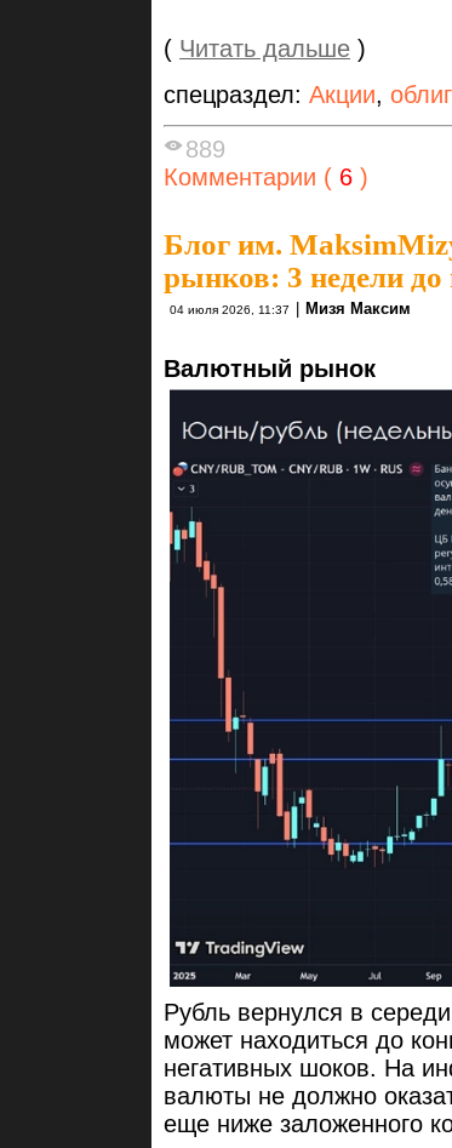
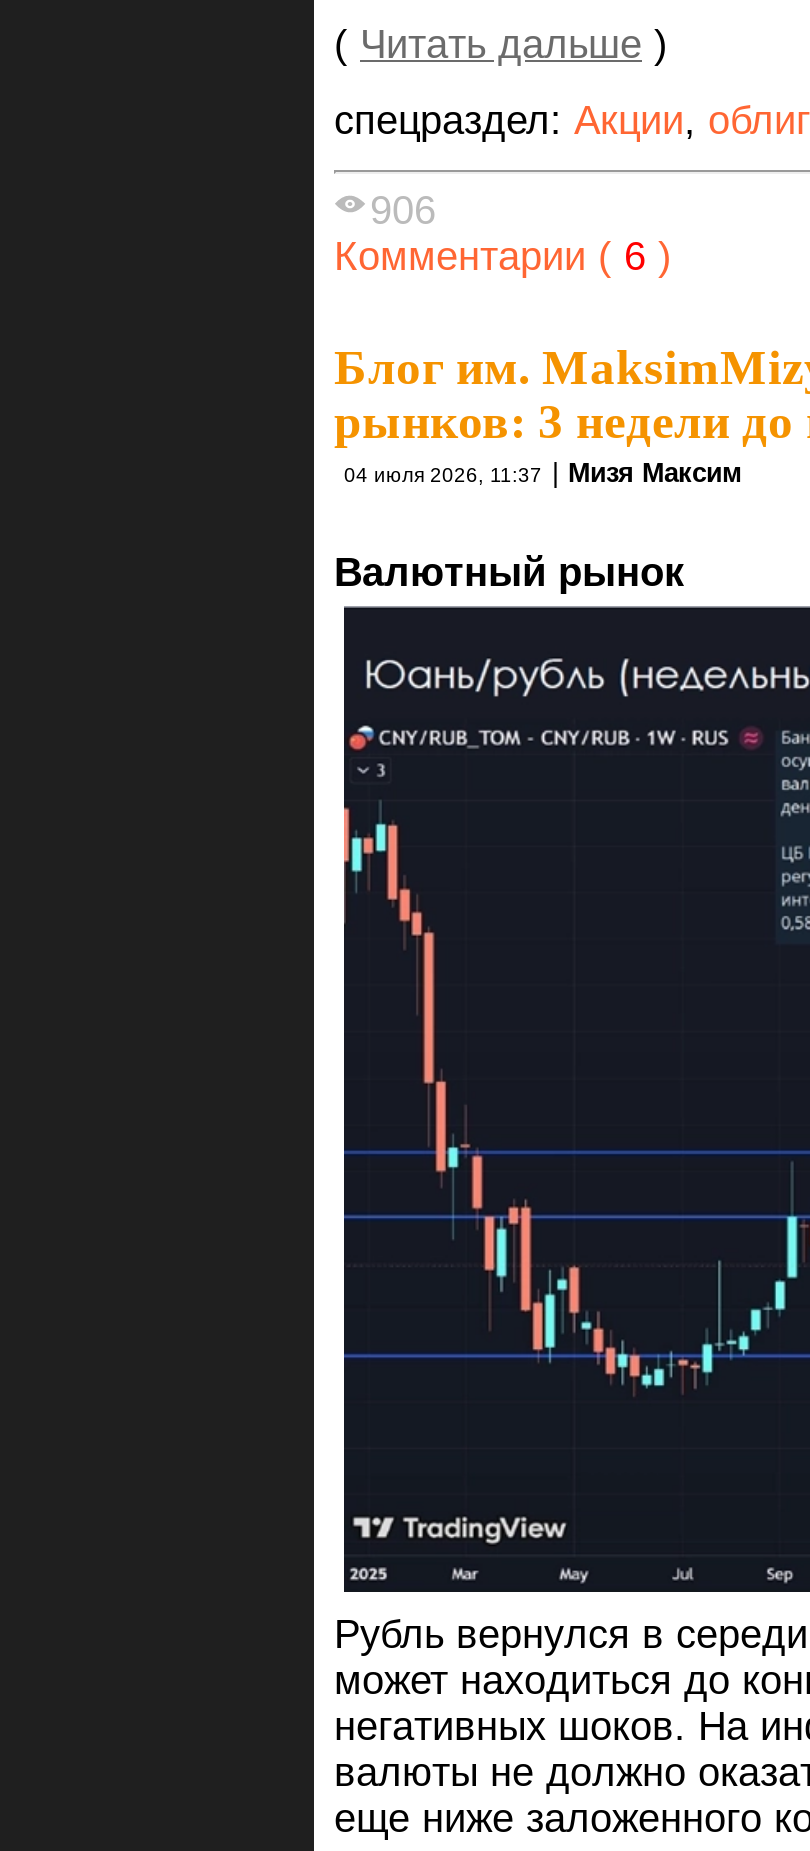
[185,135,225,162] 889 -> [370,187,436,231] 906

